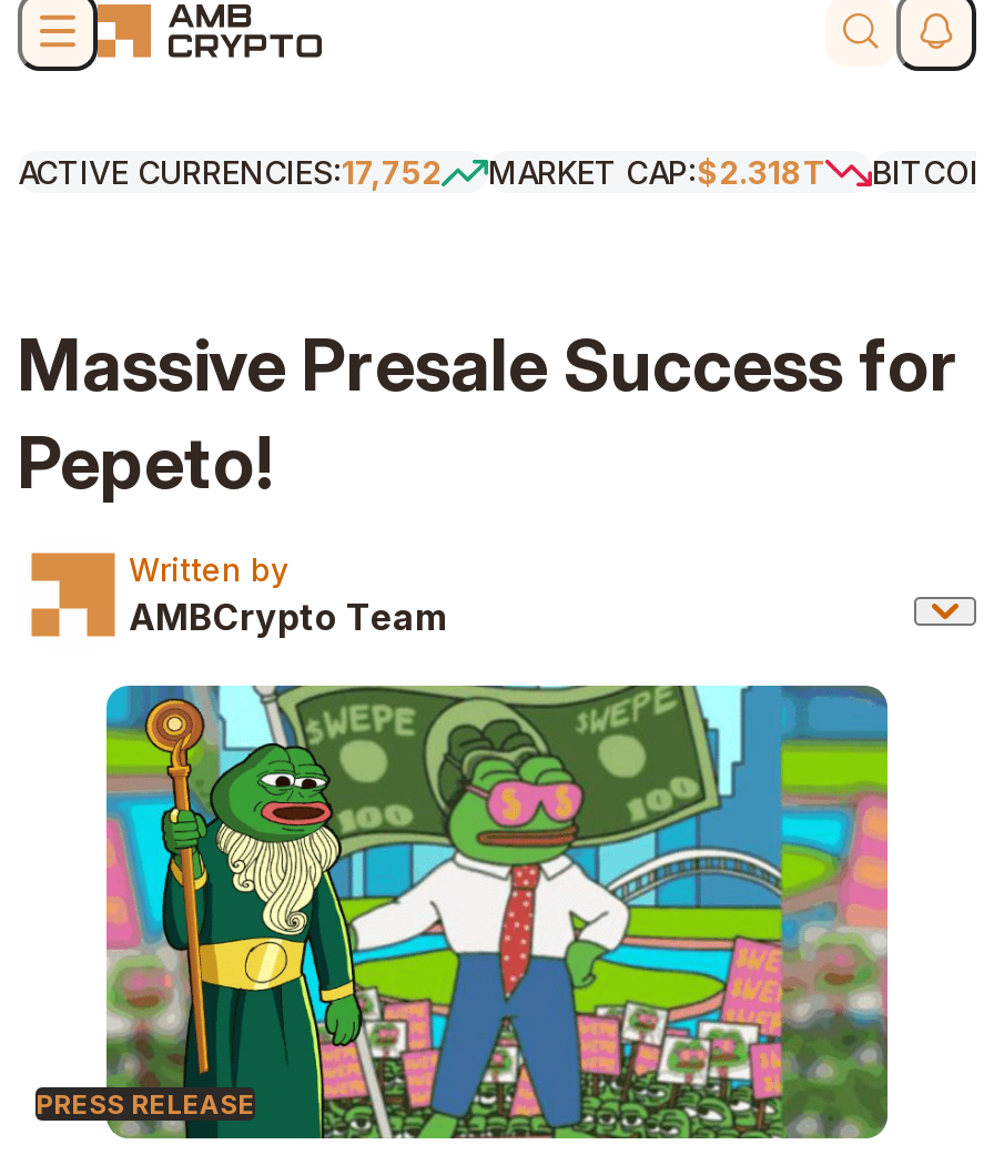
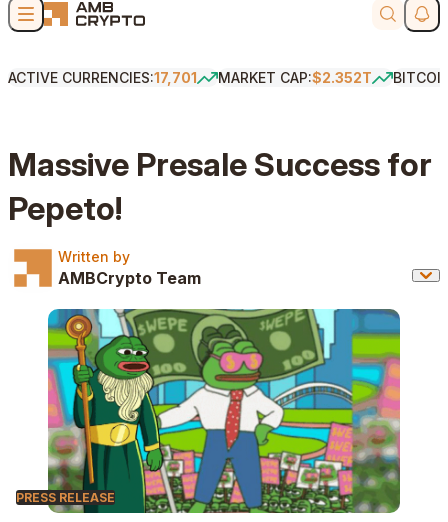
[18,153,442,191] ACTIVE CURRENCIES:17,752 -> [8,69,197,86] ACTIVE CURRENCIES:17,701
[488,153,825,191] MARKET CAP:$2.318T -> [218,69,372,86] MARKET CAP:$2.352T

